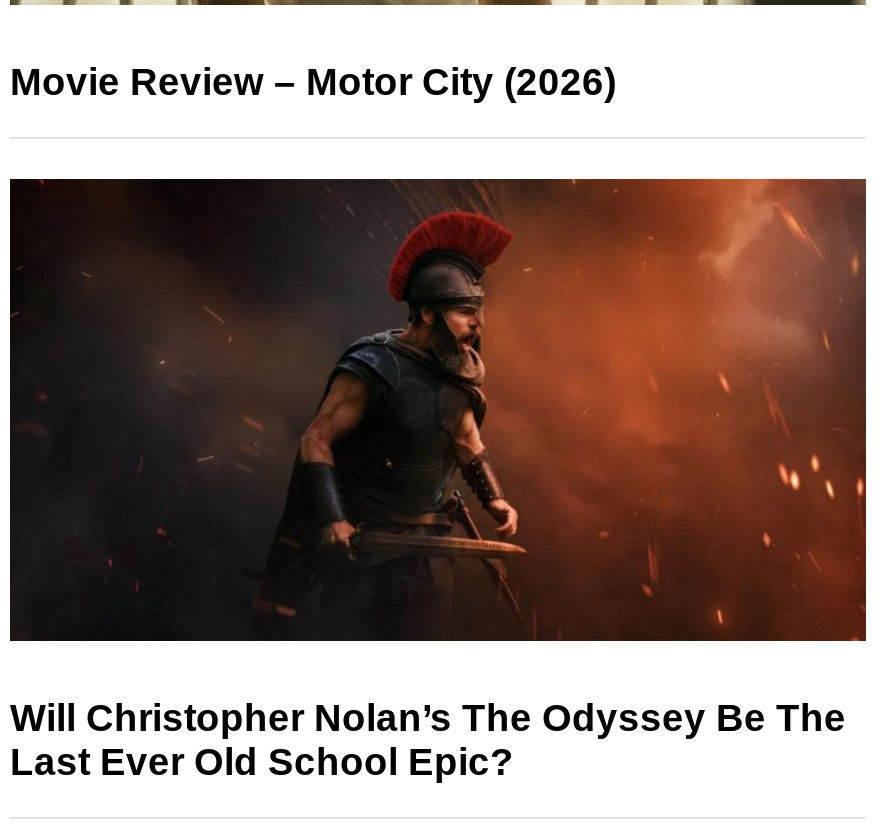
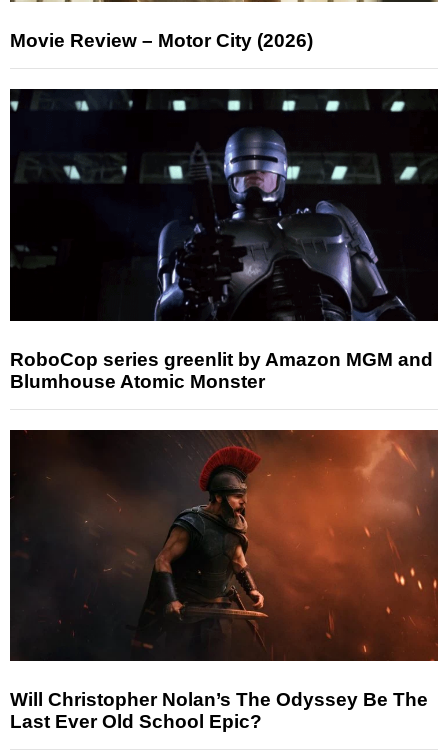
none -> [10,88,438,392] [image] | RoboCop series greenlit by Amazon MGM and | Blumhouse Atomic Monster

